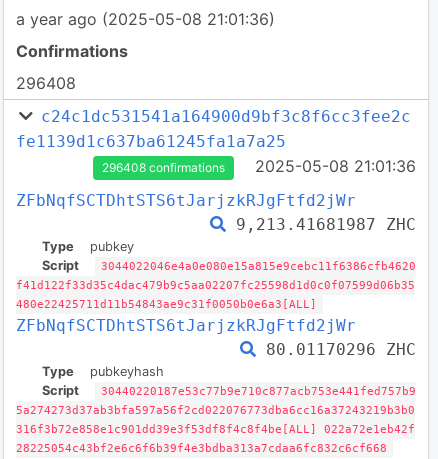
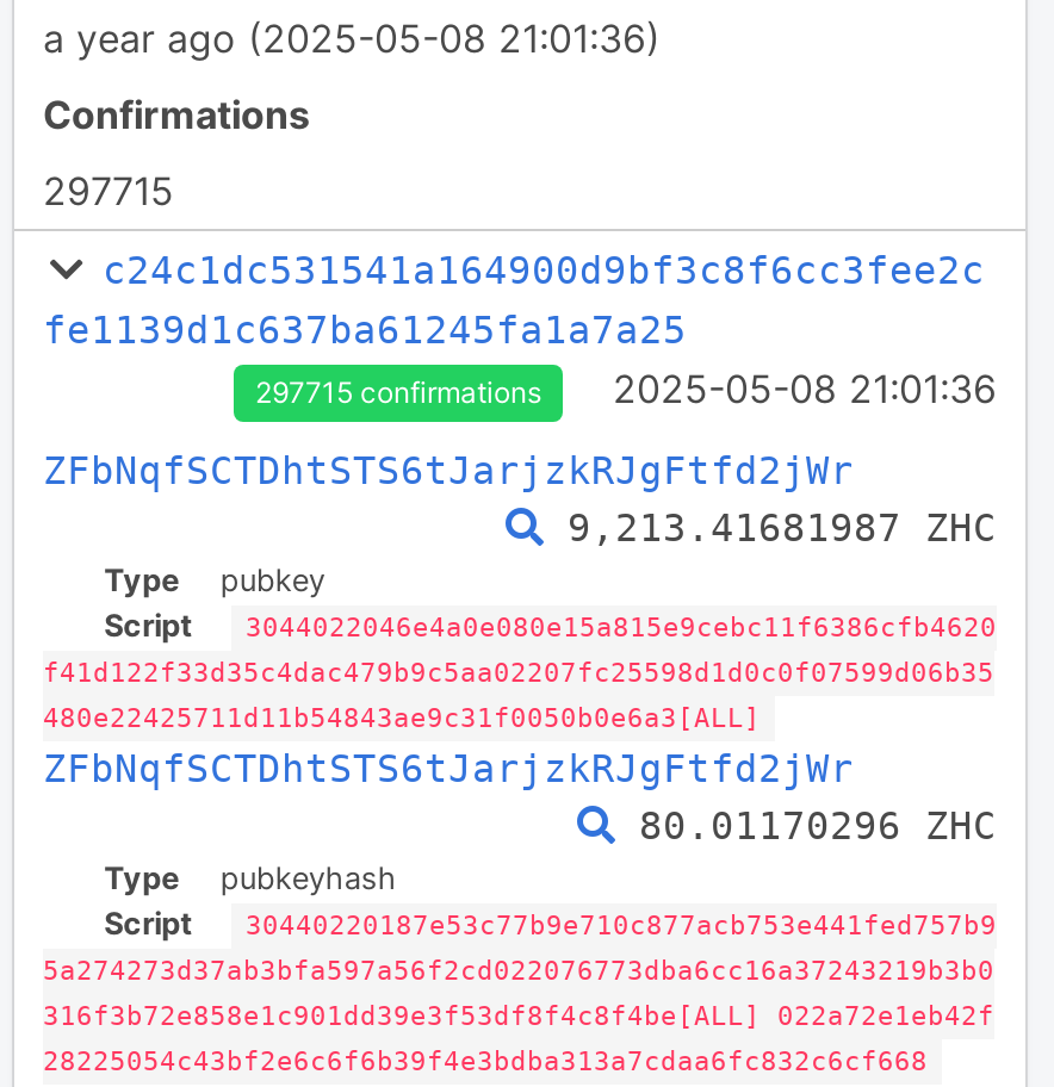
[16,73,76,93] 296408 -> [43,167,174,215] 297715
[102,160,225,175] 296408 confirmations -> [255,374,541,410] 297715 confirmations

